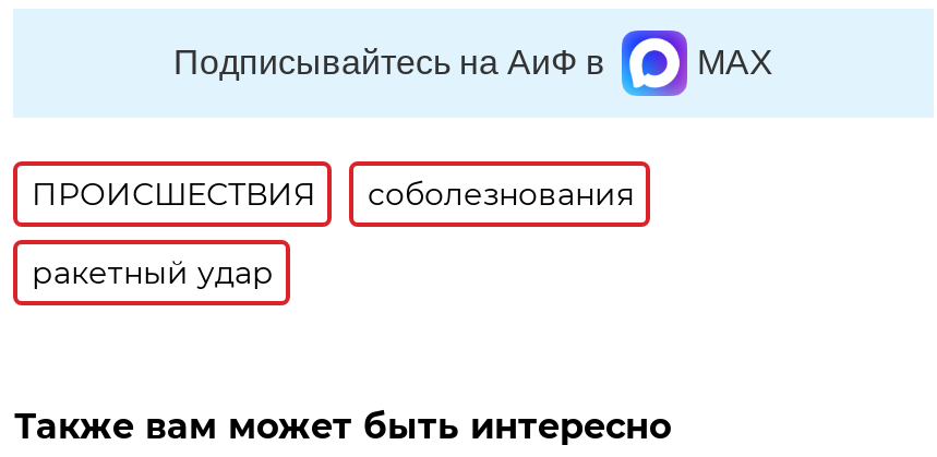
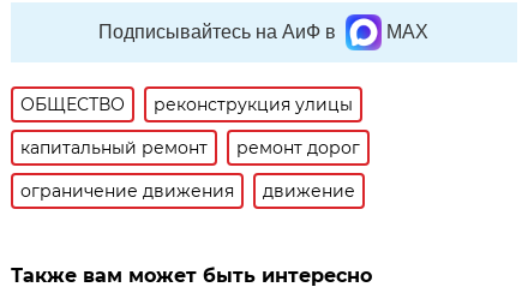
[31,174,634,292] ПРОИСШЕСТВИЯ | соболезнования | ракетный удар -> [21,94,360,202] ОБЩЕСТВО | реконструкция улицы | капитальный ремонт | ремонт дорог | ограничение движения | движение

